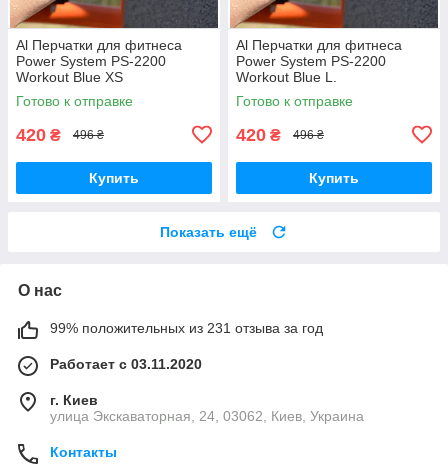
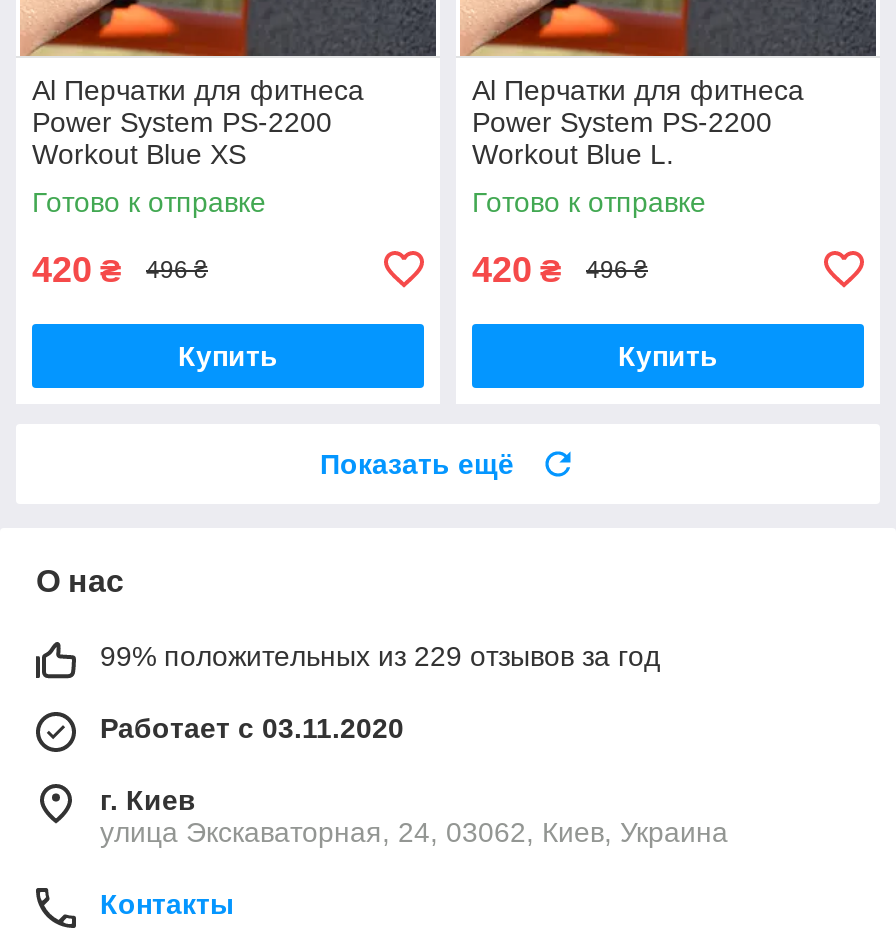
[50,320,323,336] 99% положительных из 231 отзыва за год -> [100,639,660,671] 99% положительных из 229 отзывов за год

